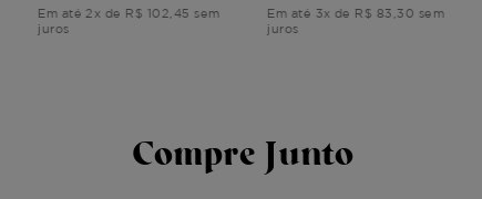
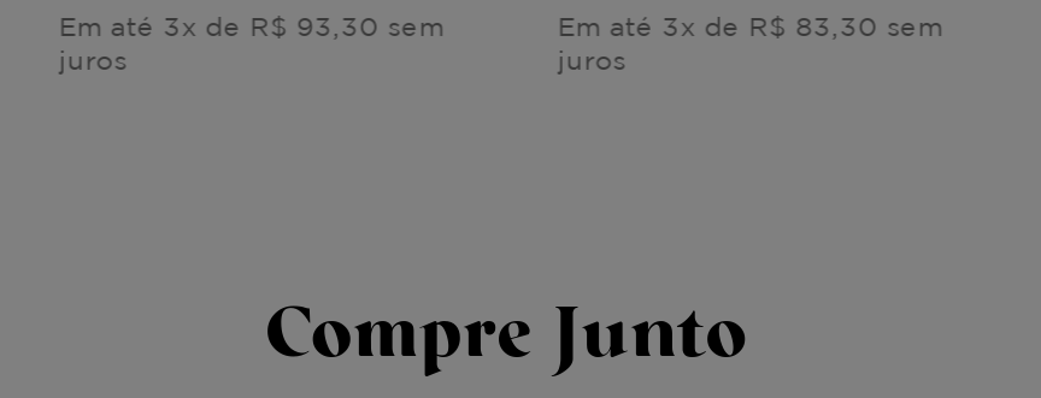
[38,6,220,20] Em até 2x de R$ 102,45 sem -> [59,12,444,40] Em até 3x de R$ 93,30 sem

